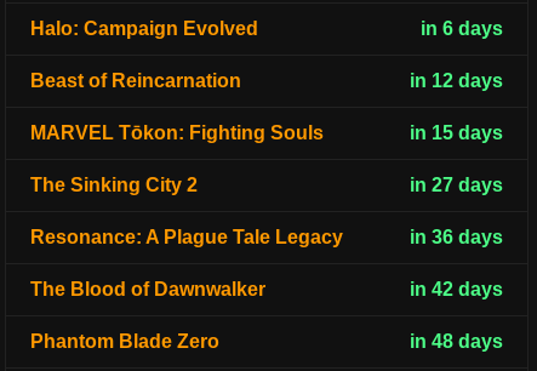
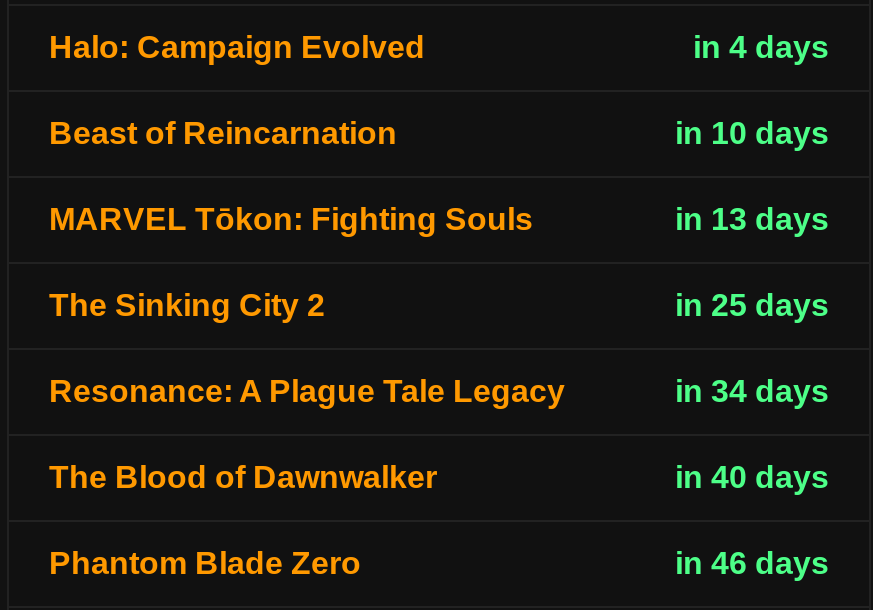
[421,18,503,39] in 6 days -> [693,30,829,64] in 4 days
[410,70,503,91] in 12 days -> [675,116,829,150] in 10 days
[410,122,503,143] in 15 days -> [675,202,829,236] in 13 days
[410,175,503,195] in 27 days -> [675,288,829,322] in 25 days
[410,227,503,247] in 36 days -> [675,374,829,408] in 34 days
[410,279,503,299] in 42 days -> [675,460,829,494] in 40 days
[410,331,503,352] in 48 days -> [675,546,829,580] in 46 days

